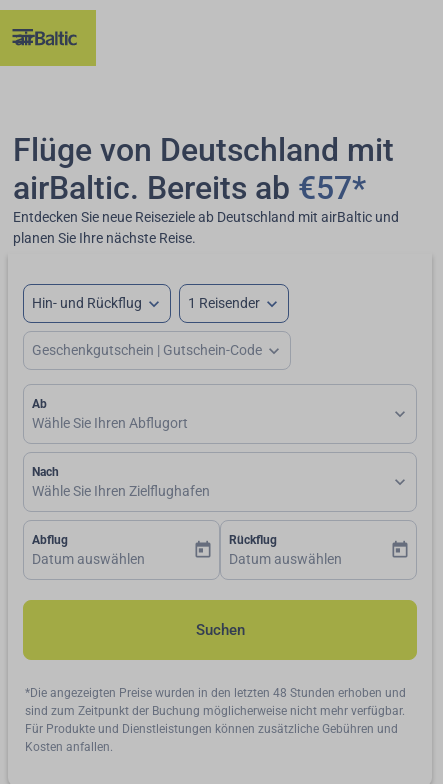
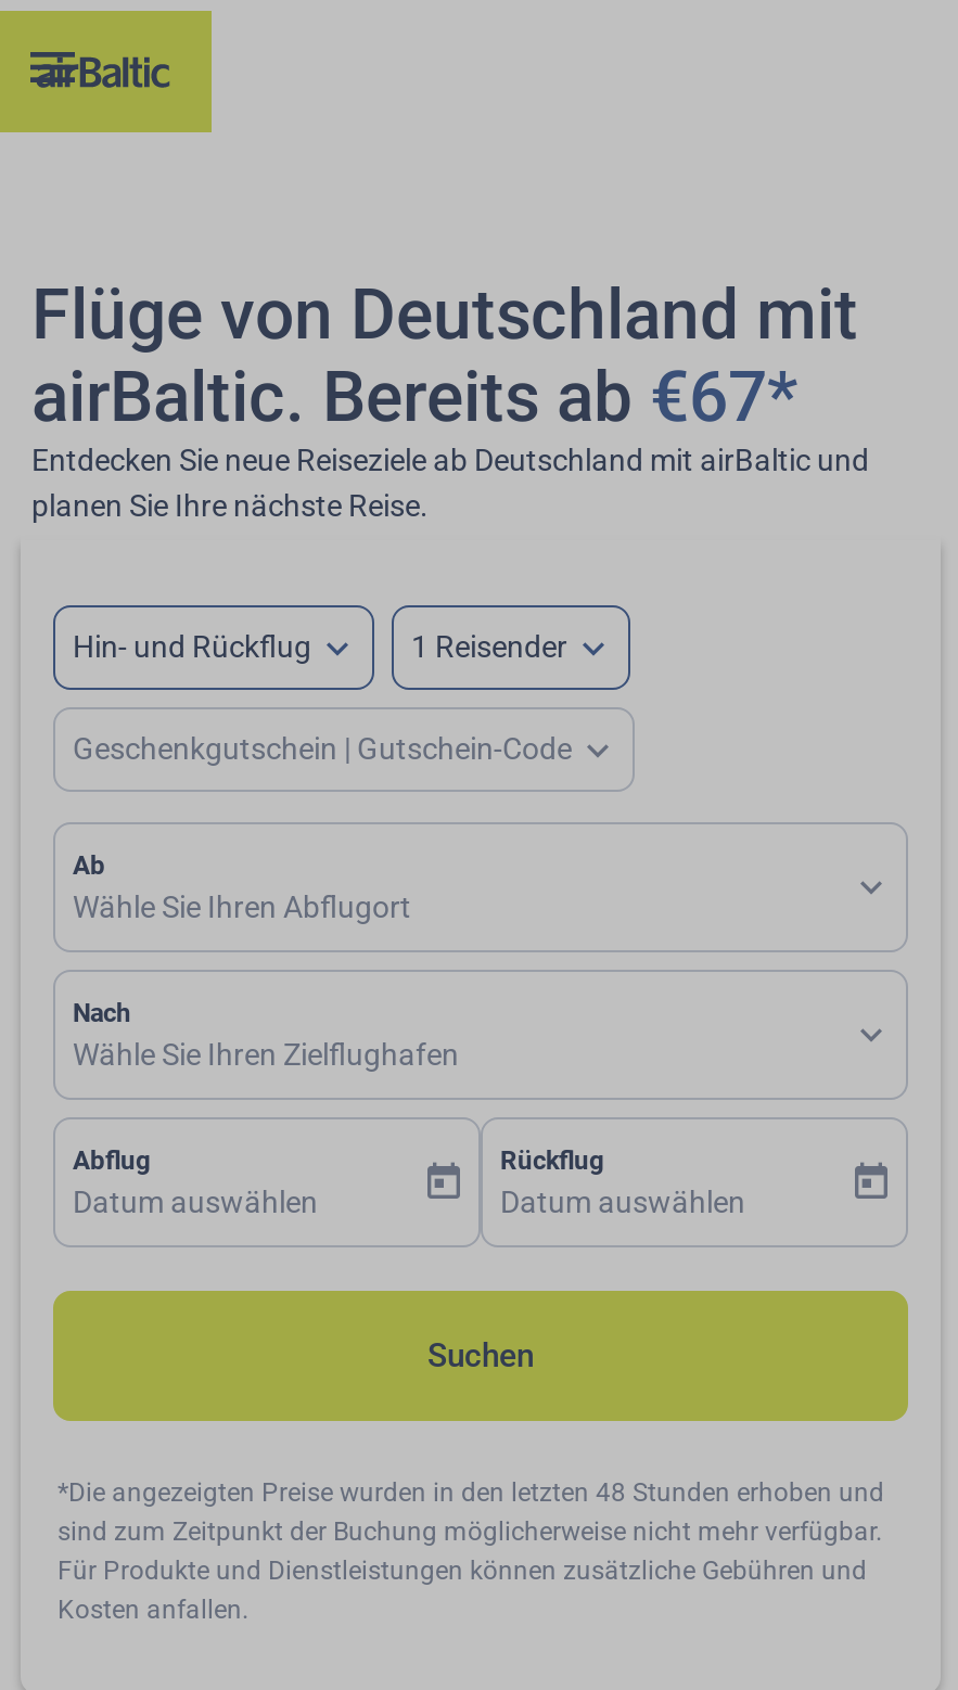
[13,169,366,207] airBaltic. Bereits ab €57* -> [31,356,797,438] airBaltic. Bereits ab €67*

